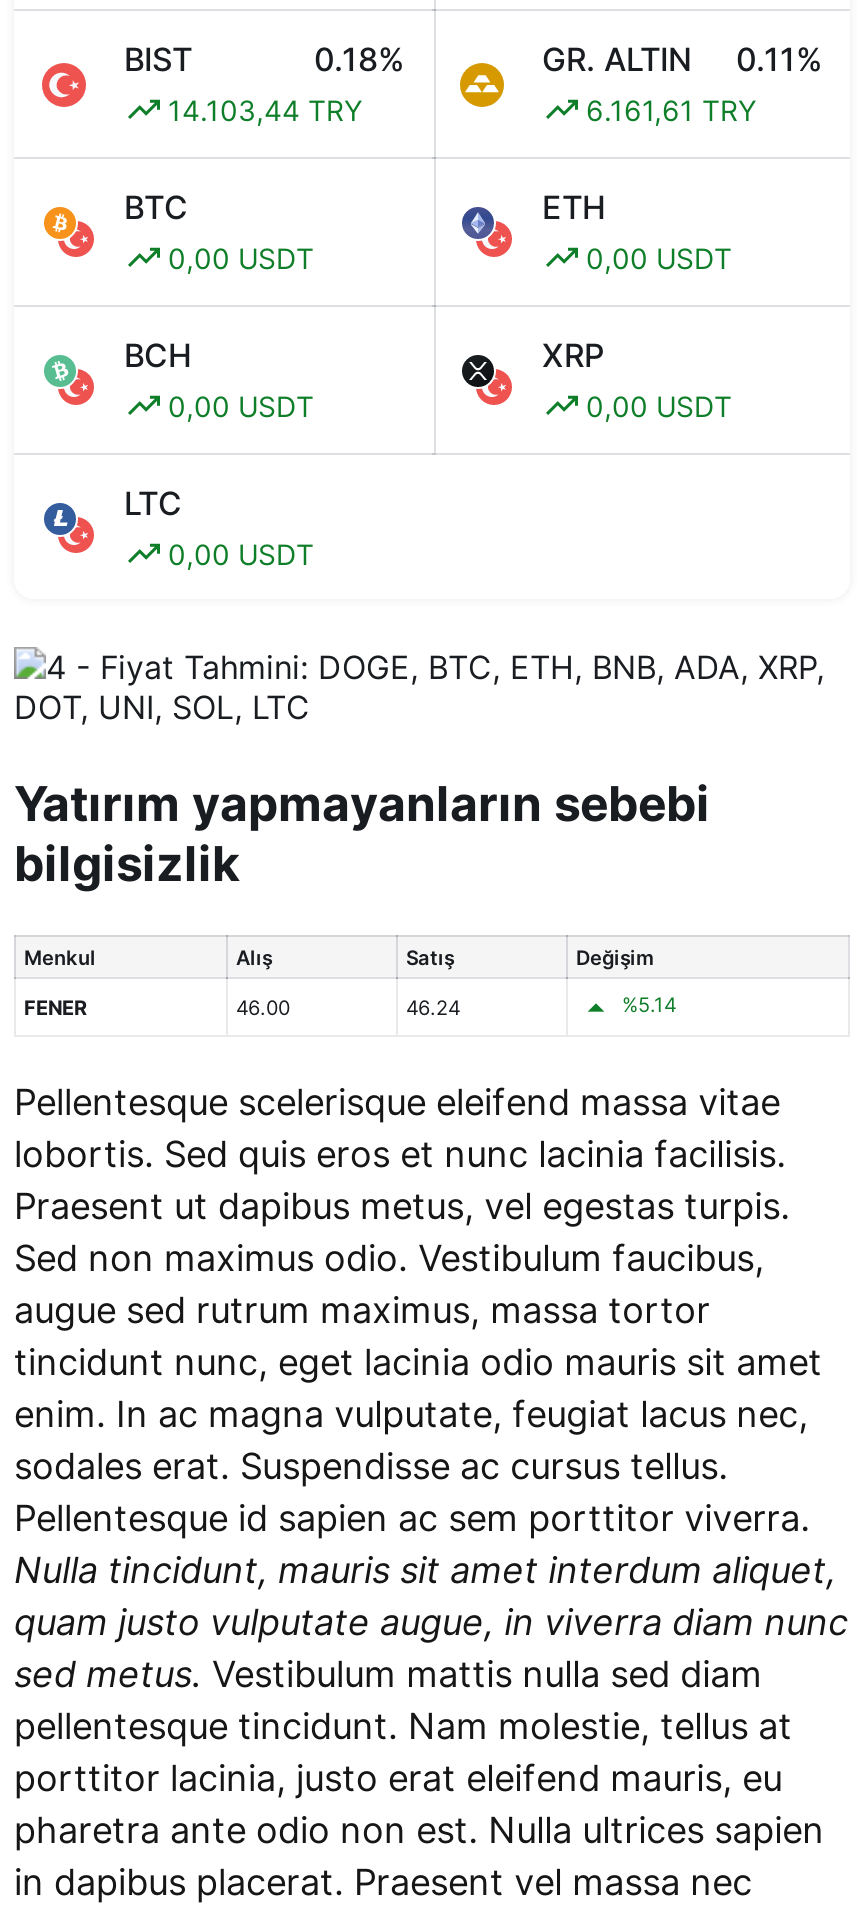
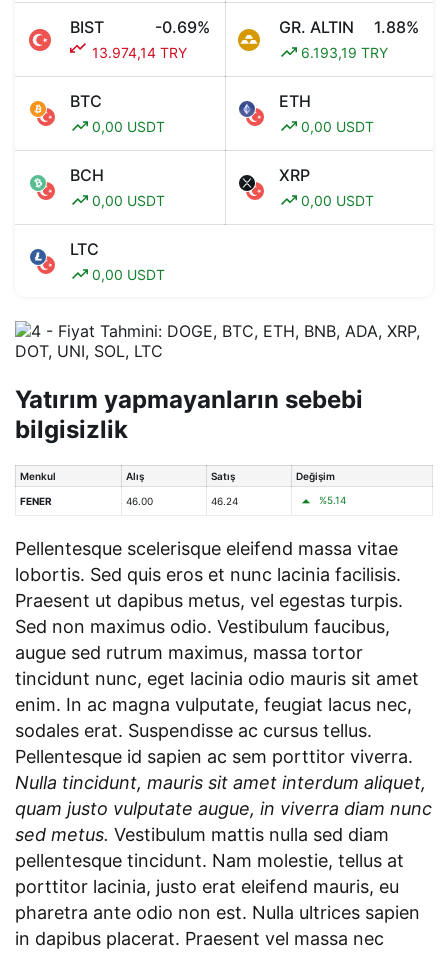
[314,40,404,80] 0.18% -> [155,17,210,37] -0.69%
[542,40,822,80] GR. ALTIN 0.11% -> [279,17,419,37] GR. ALTIN 1.88%
[160,94,362,128] 14.103,44 TRY -> [88,44,187,61] 13.974,14 TRY
[578,94,756,128] 6.161,61 TRY -> [297,44,388,61] 6.193,19 TRY

